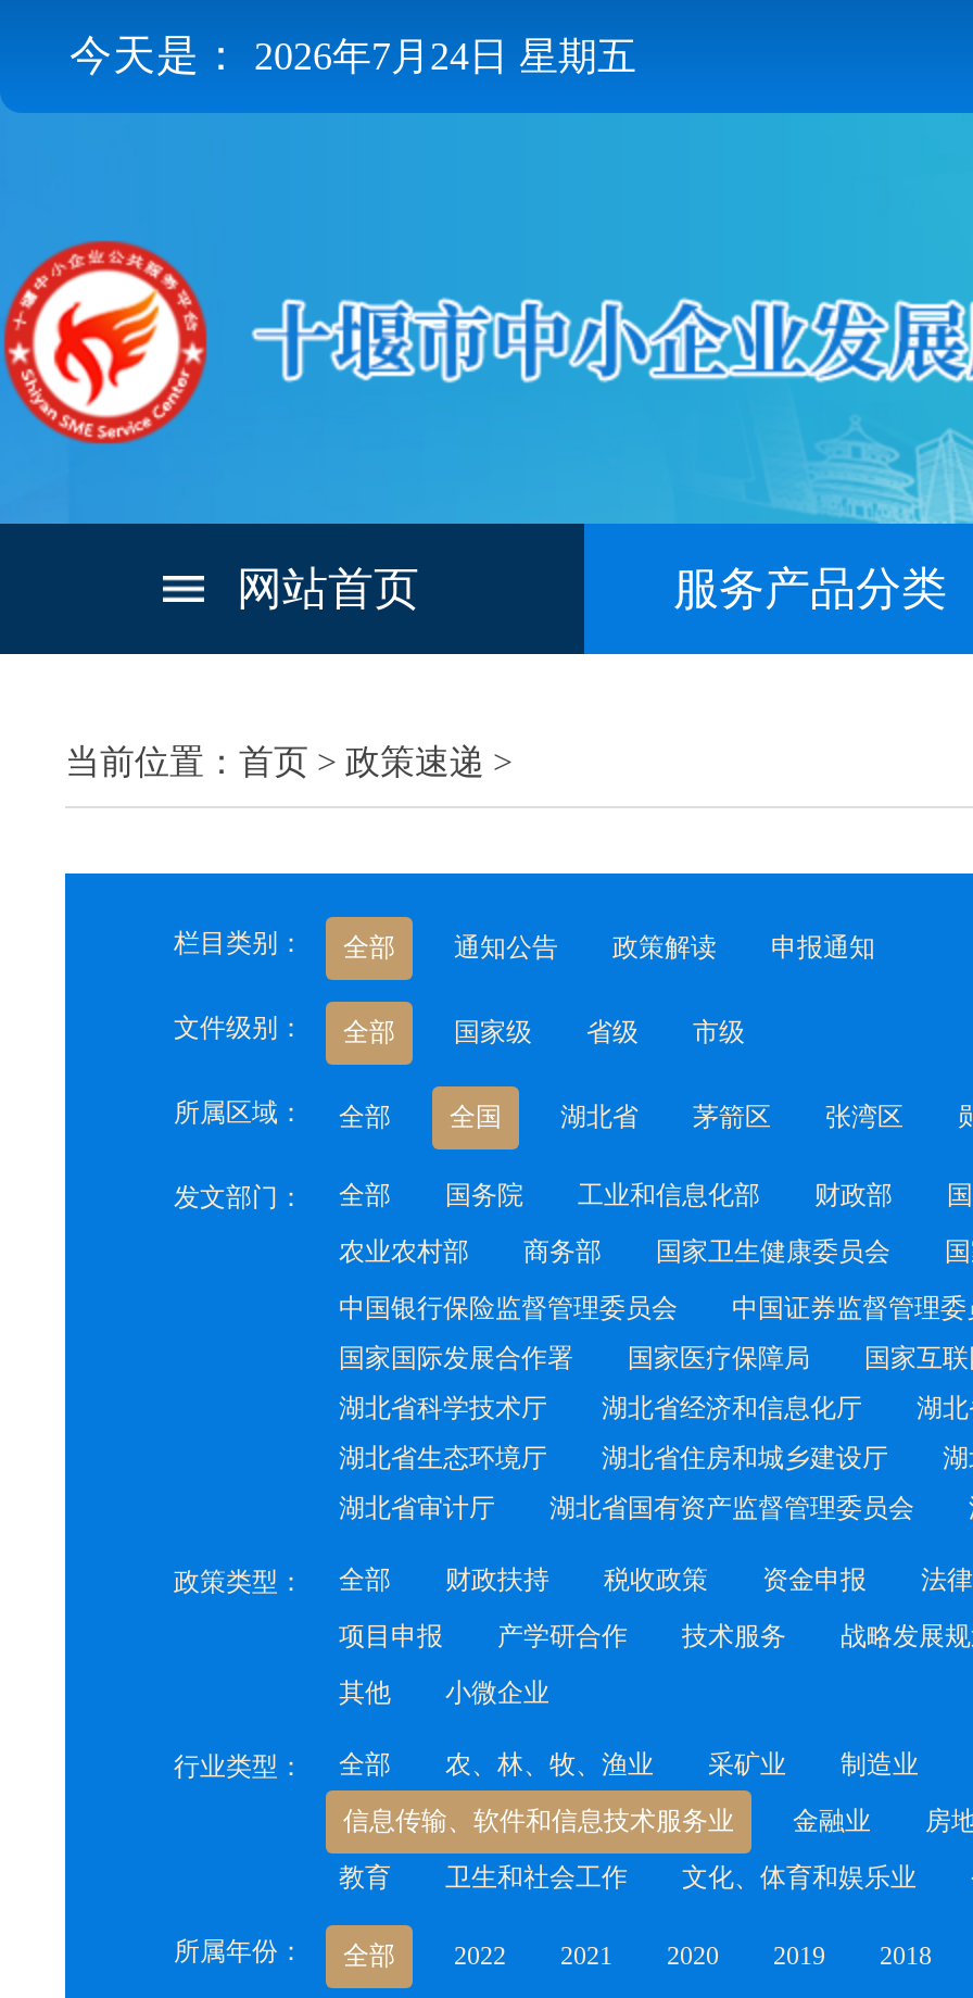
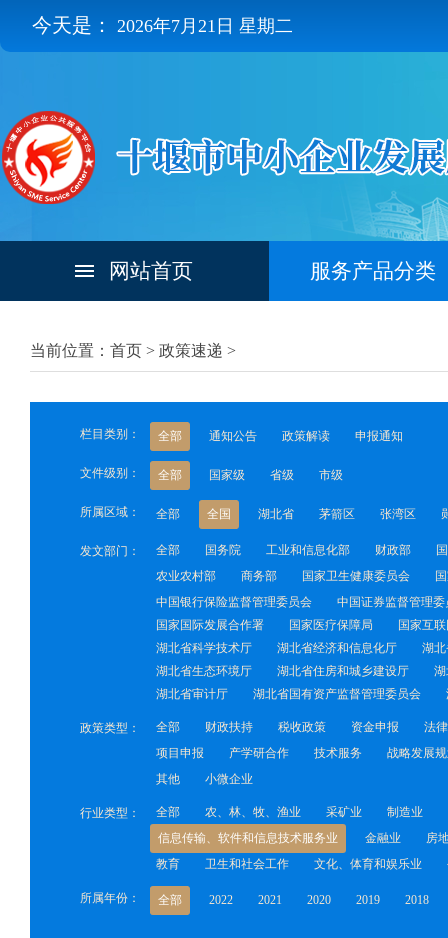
[69,33,636,78] 今天是：2026年7月24日 星期五 -> [32,15,293,36] 今天是：2026年7月21日 星期二

